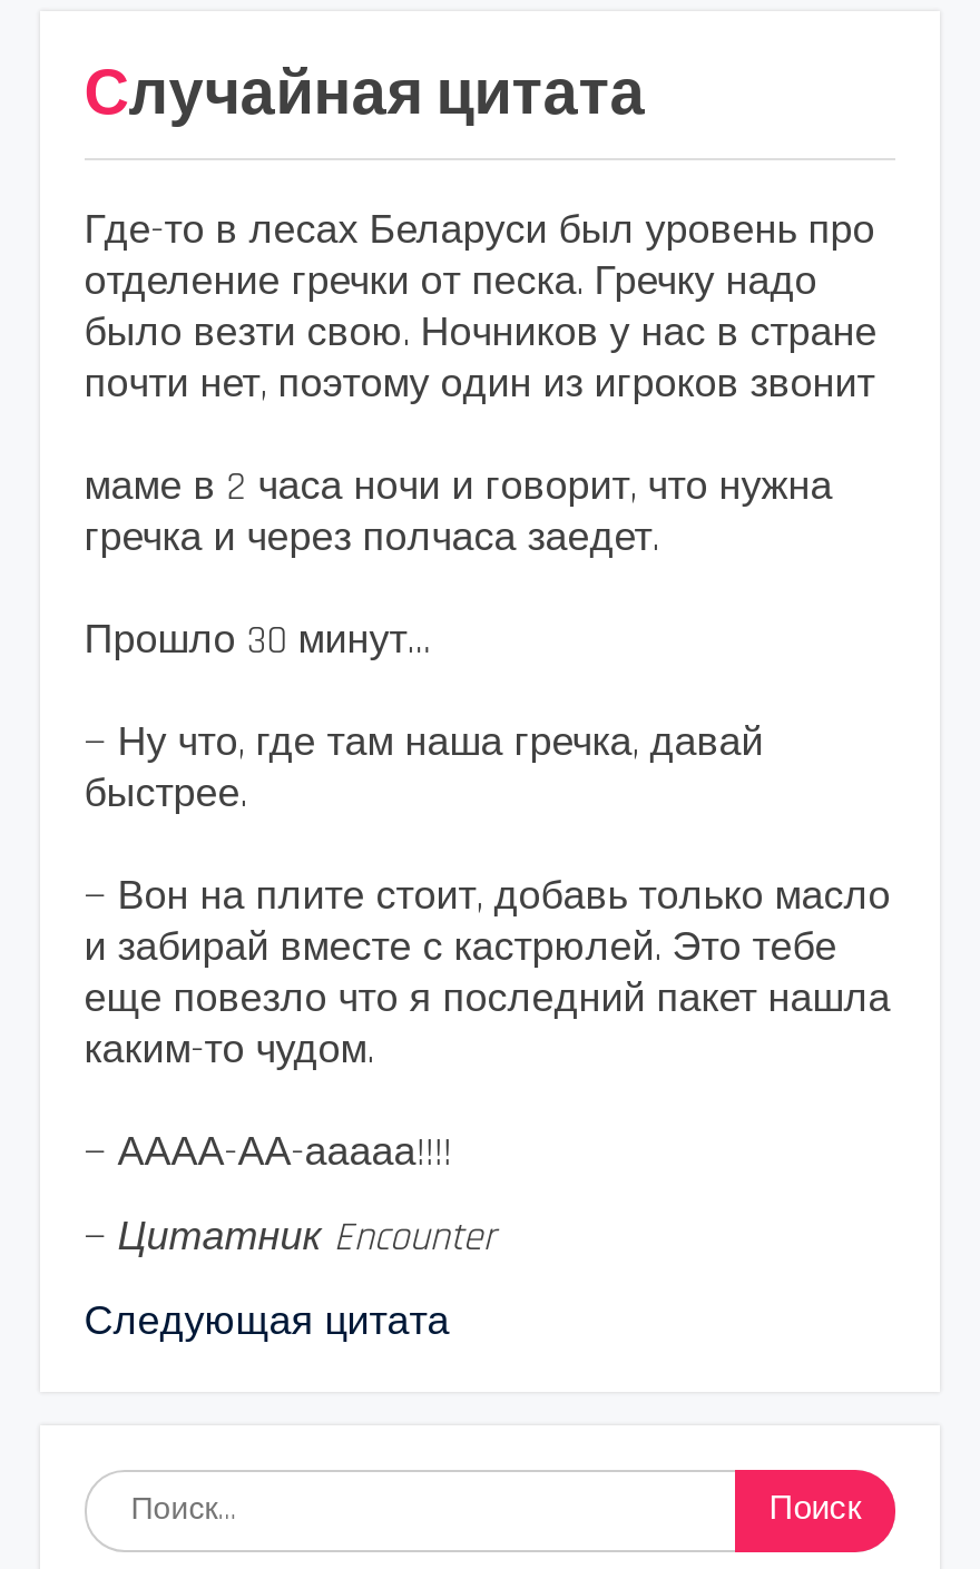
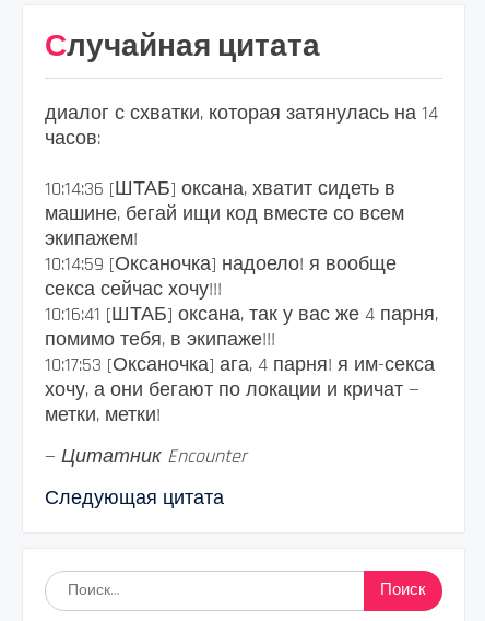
[84,204,890,1177] Где-то в лесах Беларуси был уровень про | отделение гречки от песка. Гречку надо | было везти свою. Ночников у нас в стране | почти нет, поэтому один из игроков звонит | маме в 2 часа ночи и говорит, что нужна | гречка и через полчаса заедет. | Прошло 30 минут… | — Ну что, где там наша гречка, давай | быстрее. | — Вон на плите стоит, добавь только масло | и забирай вместе с кастрюлей. Это тебе | еще повезло что я последний пакет нашла | каким-то чудом. | — АААА-АА-ааааа!!!! -> [44,100,438,427] диалог с схватки, которая затянулась на 14 | часов: | 10:14:36 [ШТАБ] оксана, хватит сидеть в | машине, бегай ищи код вместе со всем | экипажем! | 10:14:59 [Оксаночка] надоело! я вообще | секса сейчас хочу!!! | 10:16:41 [ШТАБ] оксана, так у вас же 4 парня, | помимо тебя, в экипаже!!! | 10:17:53 [Оксаночка] ага, 4 парня! я им-секса | хочу, а они бегают по локации и кричат — | метки, метки!

